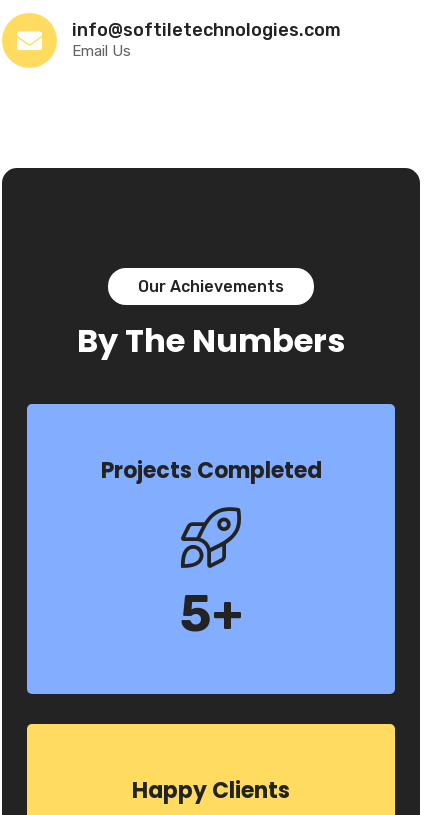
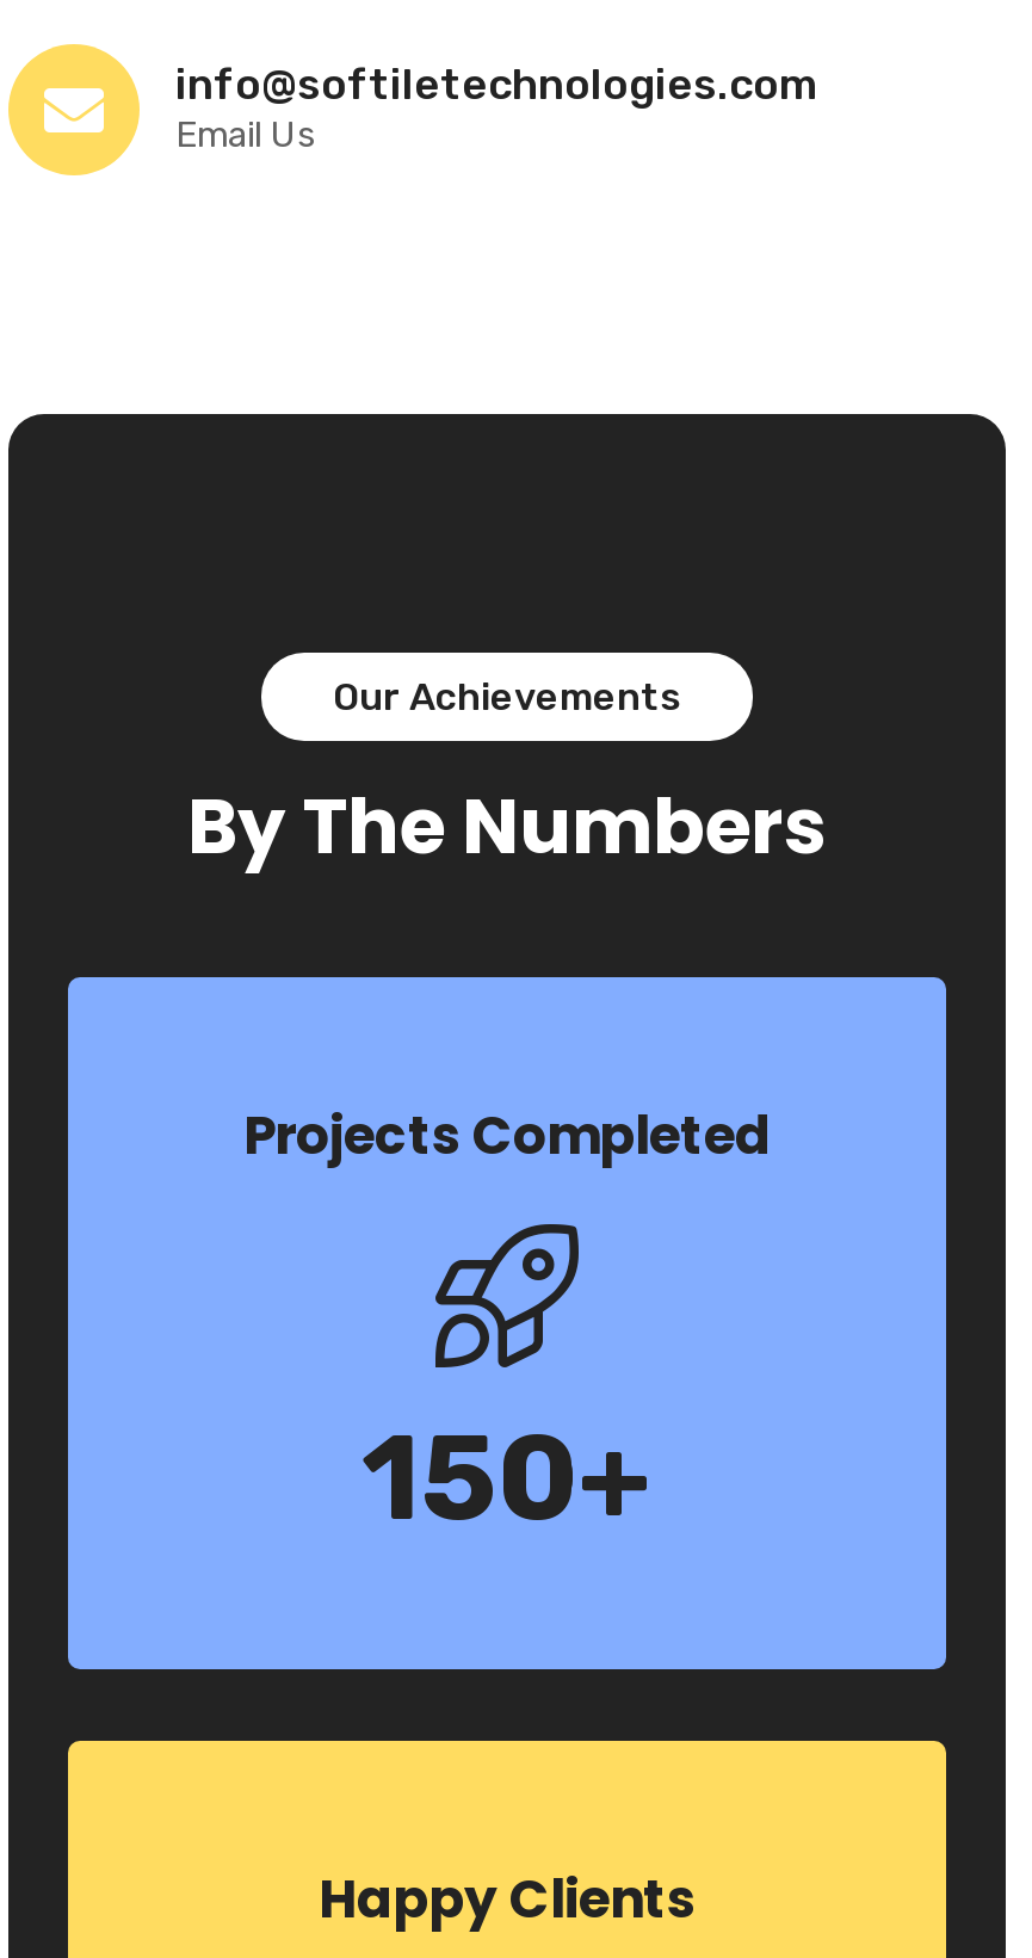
[179,584,242,644] 5+ -> [361,1407,653,1550] 150+

